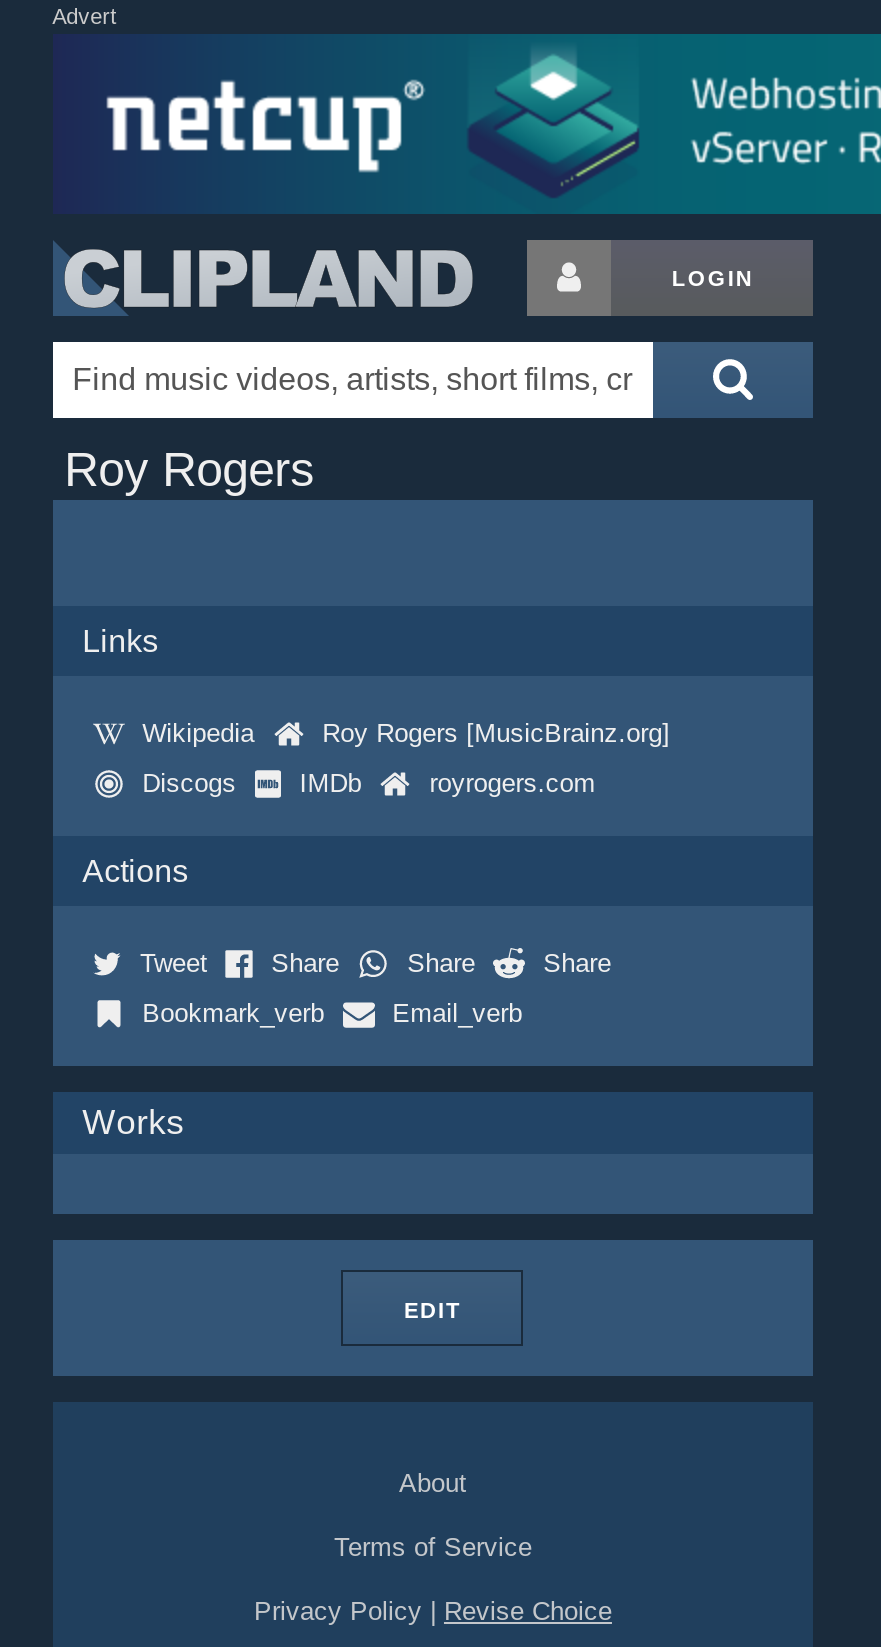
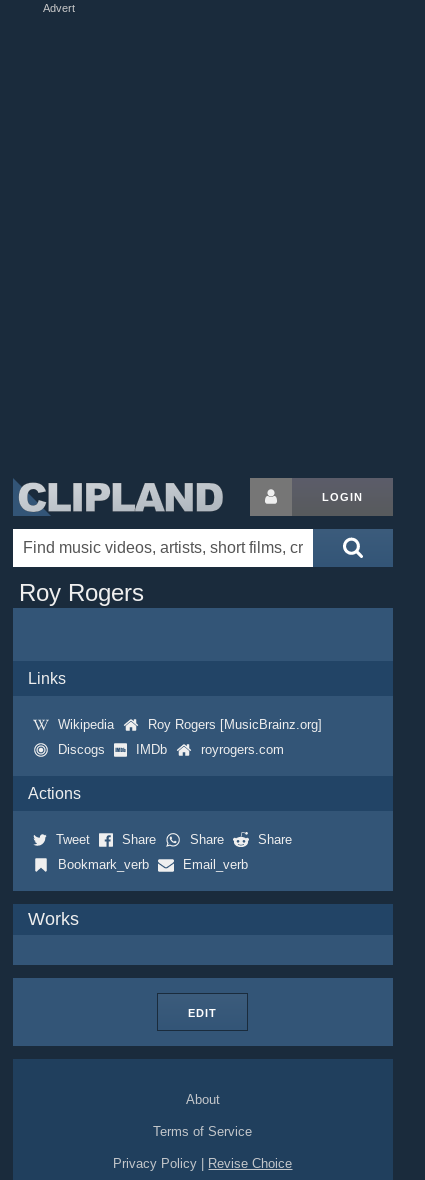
[103,34,875,214] [image] -> none

